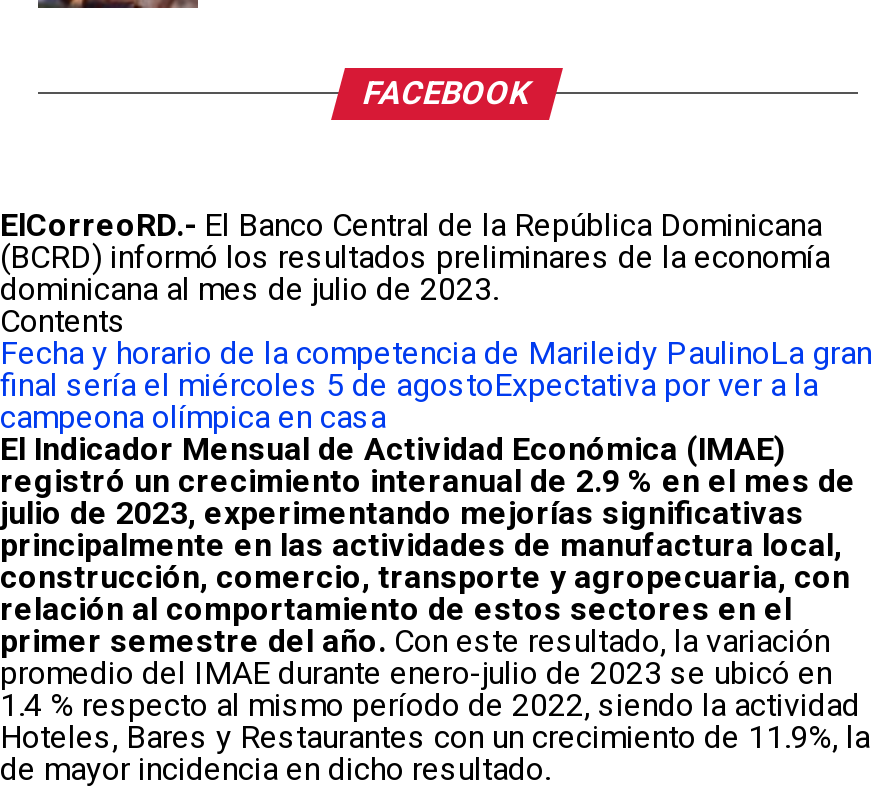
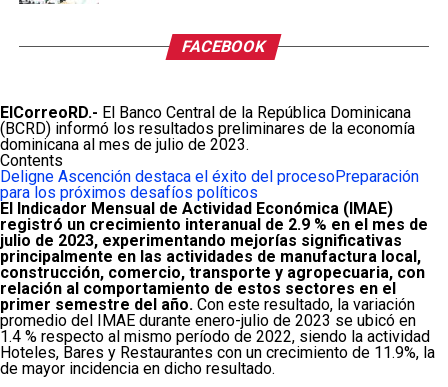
[0,333,872,435] Fecha y horario de la competencia de Marileidy PaulinoLa gran | final sería el miércoles 5 de agostoExpectativa por ver a la | campeona olímpica en casa -> [0,167,419,202] Deligne Ascención destaca el éxito del procesoPreparación | para los próximos desafíos políticos

